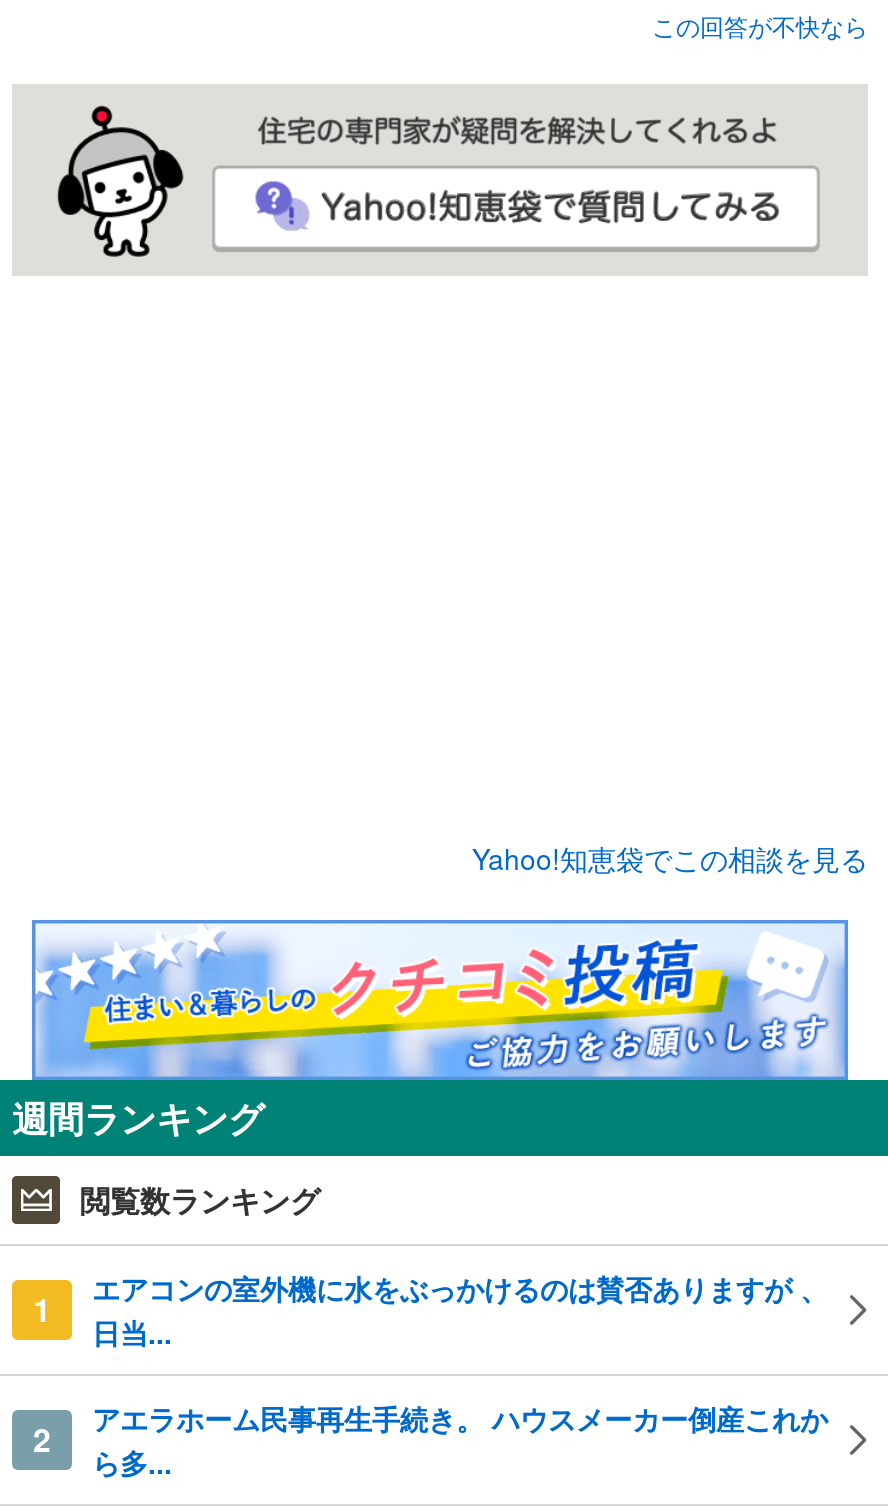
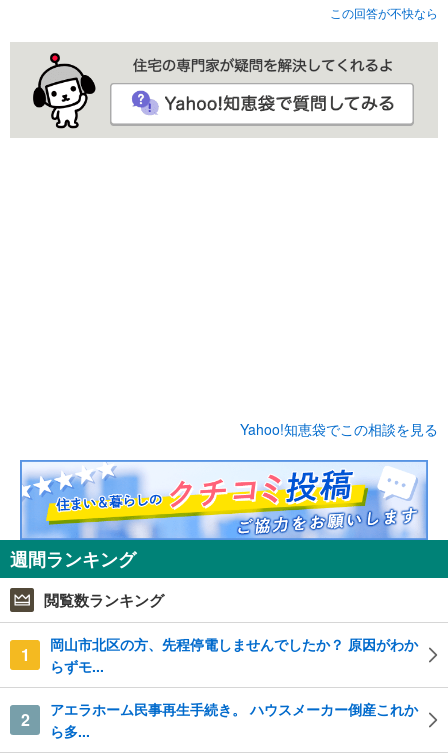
[92,1269,828,1353] エアコンの室外機に水をぶっかけるのは賛否ありますが 、 | 日当... -> [50,634,418,676] 岡山市北区の方、先程停電しませんでしたか？ 原因がわか | らずモ...

